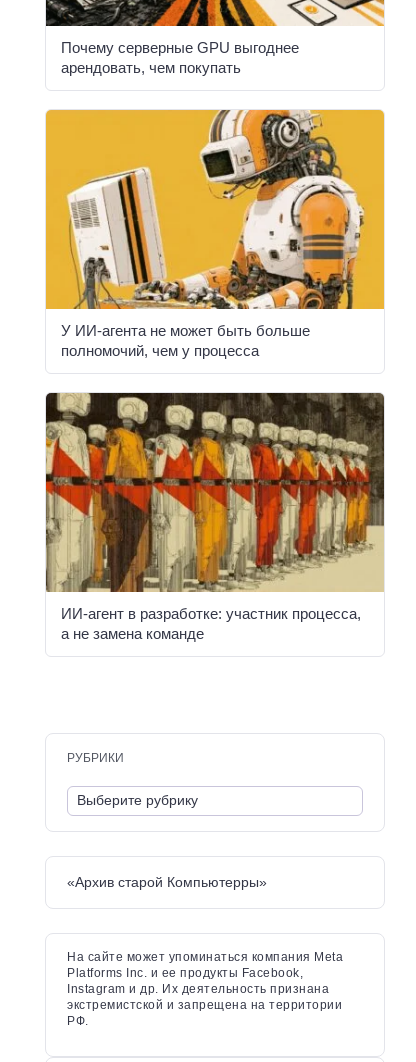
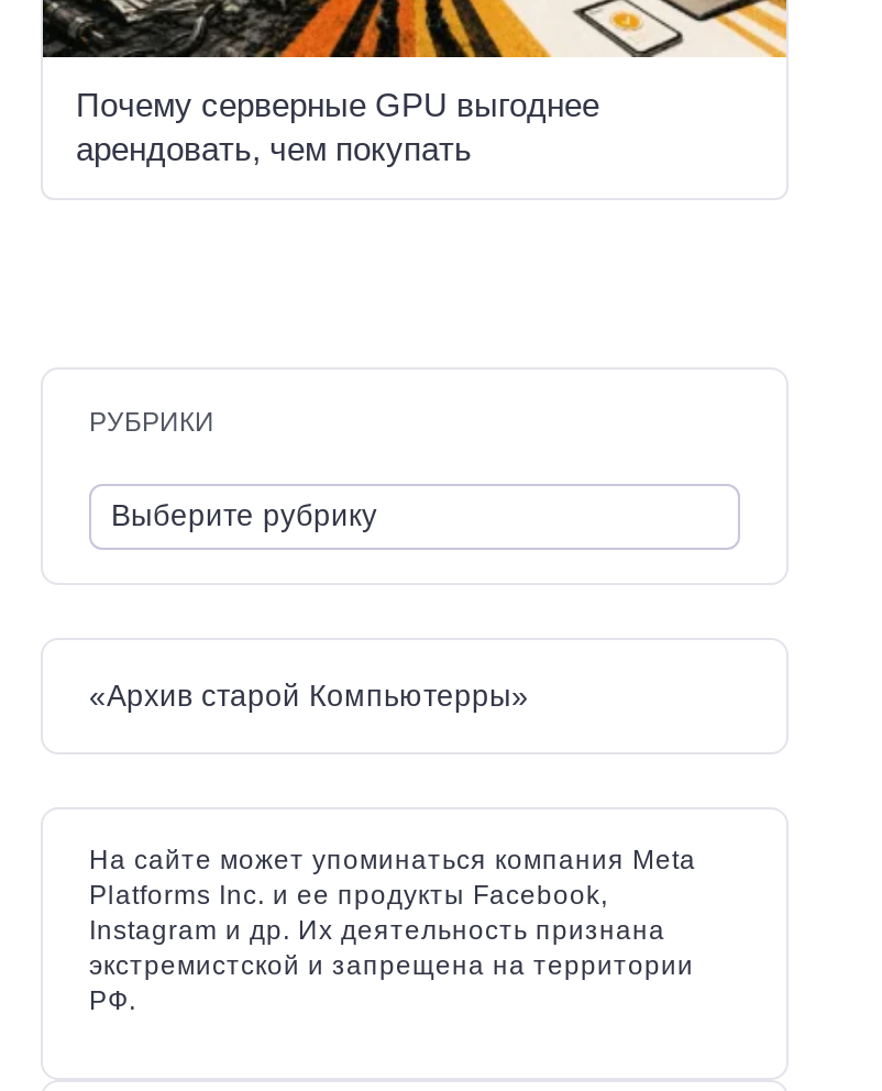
[45,109,384,359] [image] | У ИИ-агента не может быть больше | полномочий, чем у процесса -> none
[45,392,385,642] [image] | ИИ-агент в разработке: участник процесса, | а не замена команде -> none

